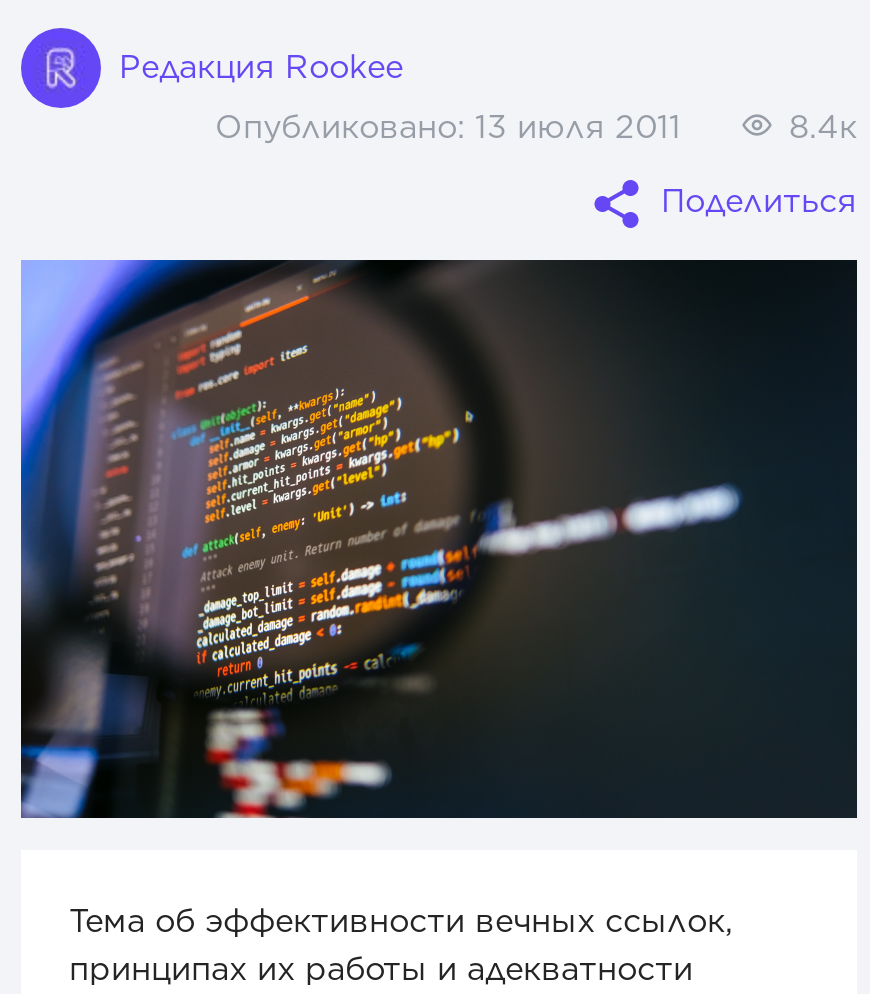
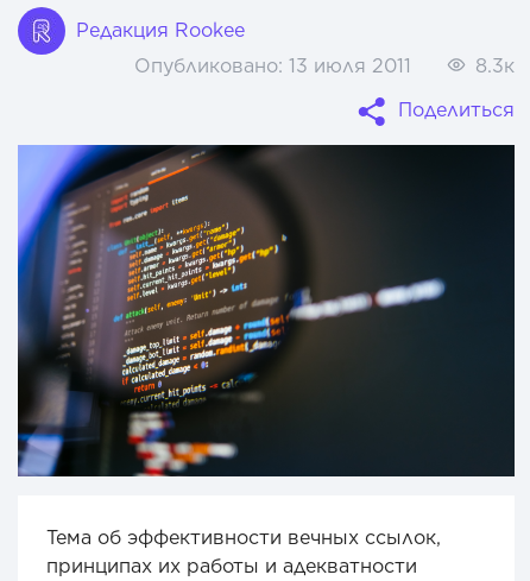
[789,109,857,147] 8.4к -> [475,55,515,78] 8.3к

